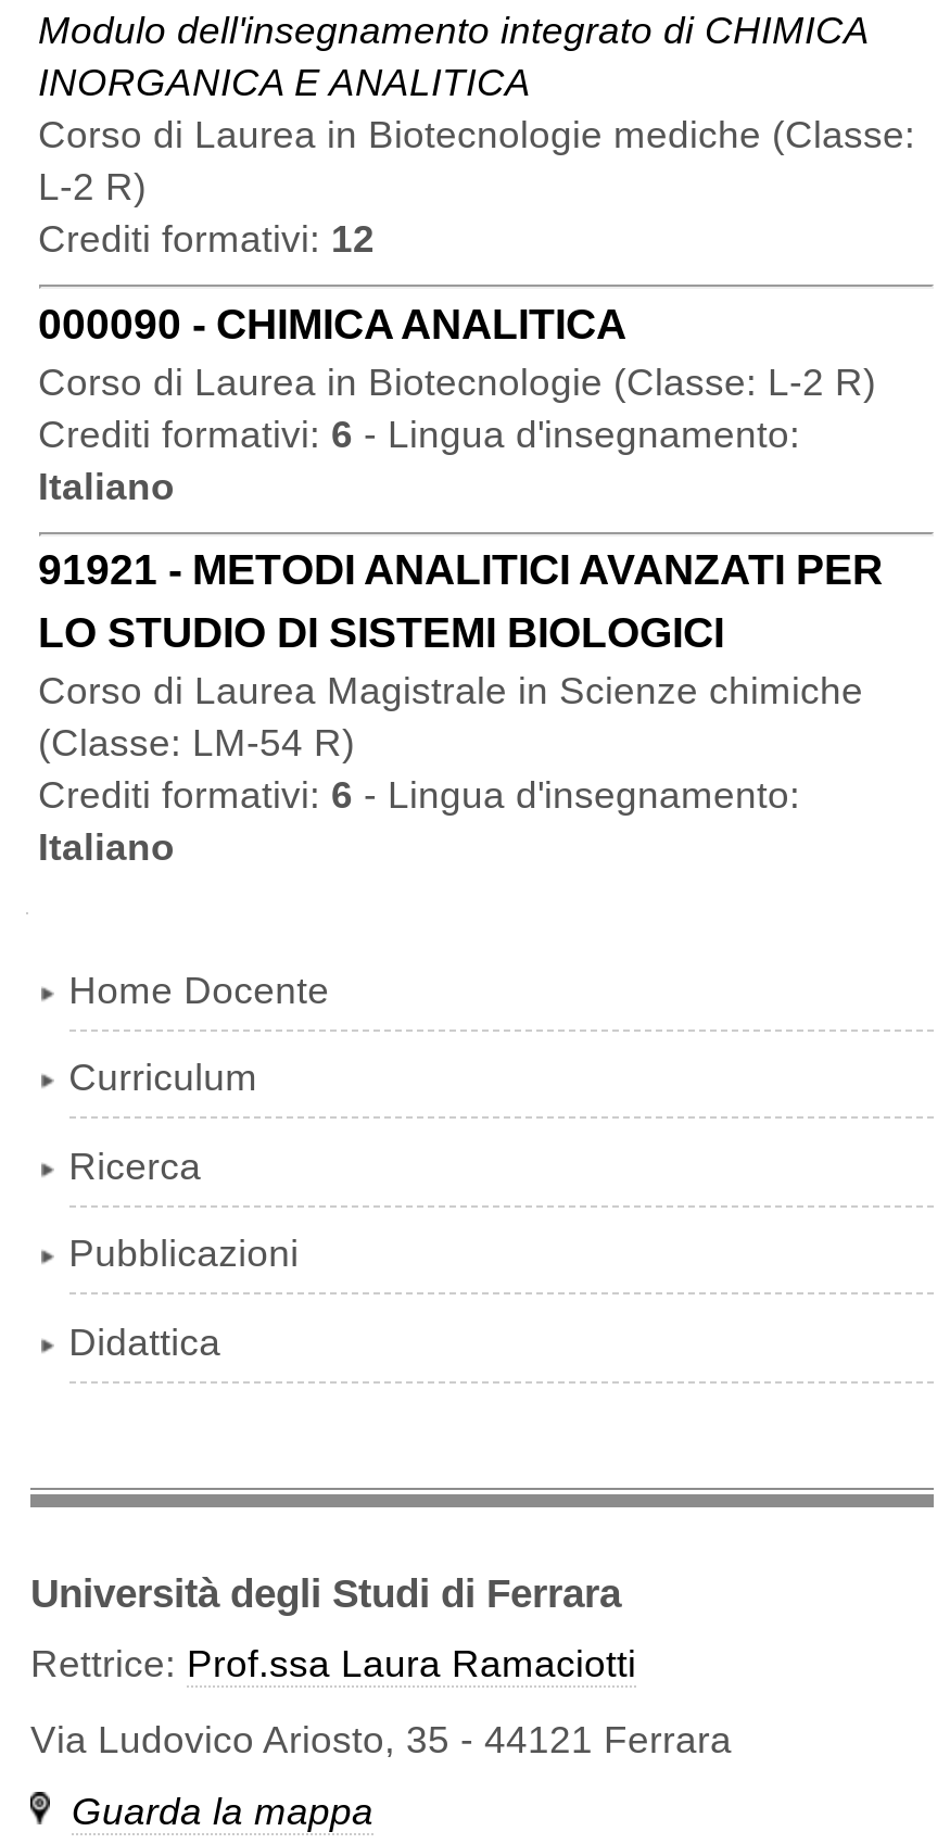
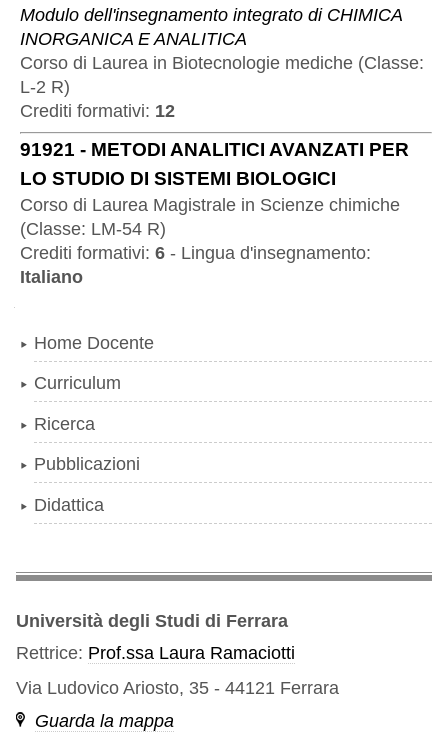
[38,300,876,508] 000090 - CHIMICA ANALITICA | Corso di Laurea in Biotecnologie (Classe: L-2 R) | Crediti formativi: 6 - Lingua d'insegnamento: | Italiano -> none

